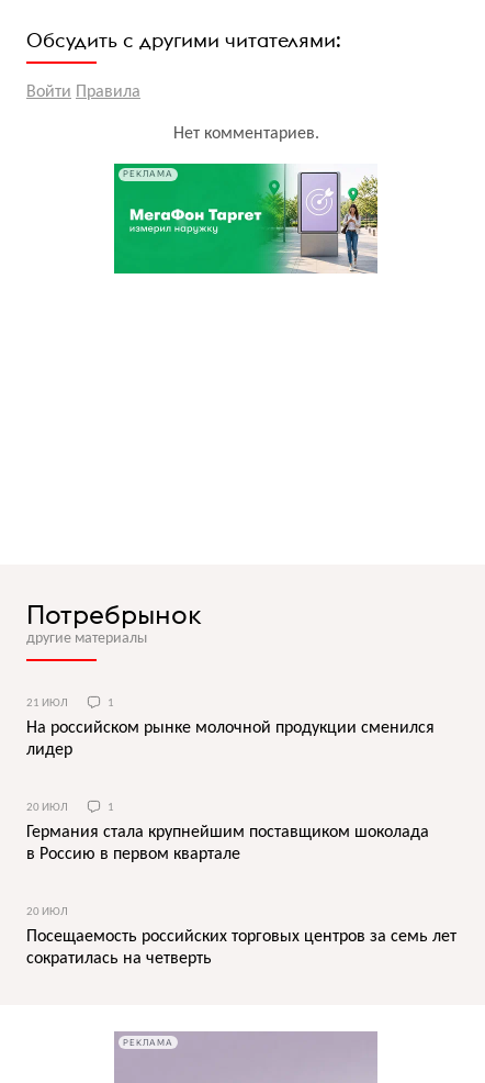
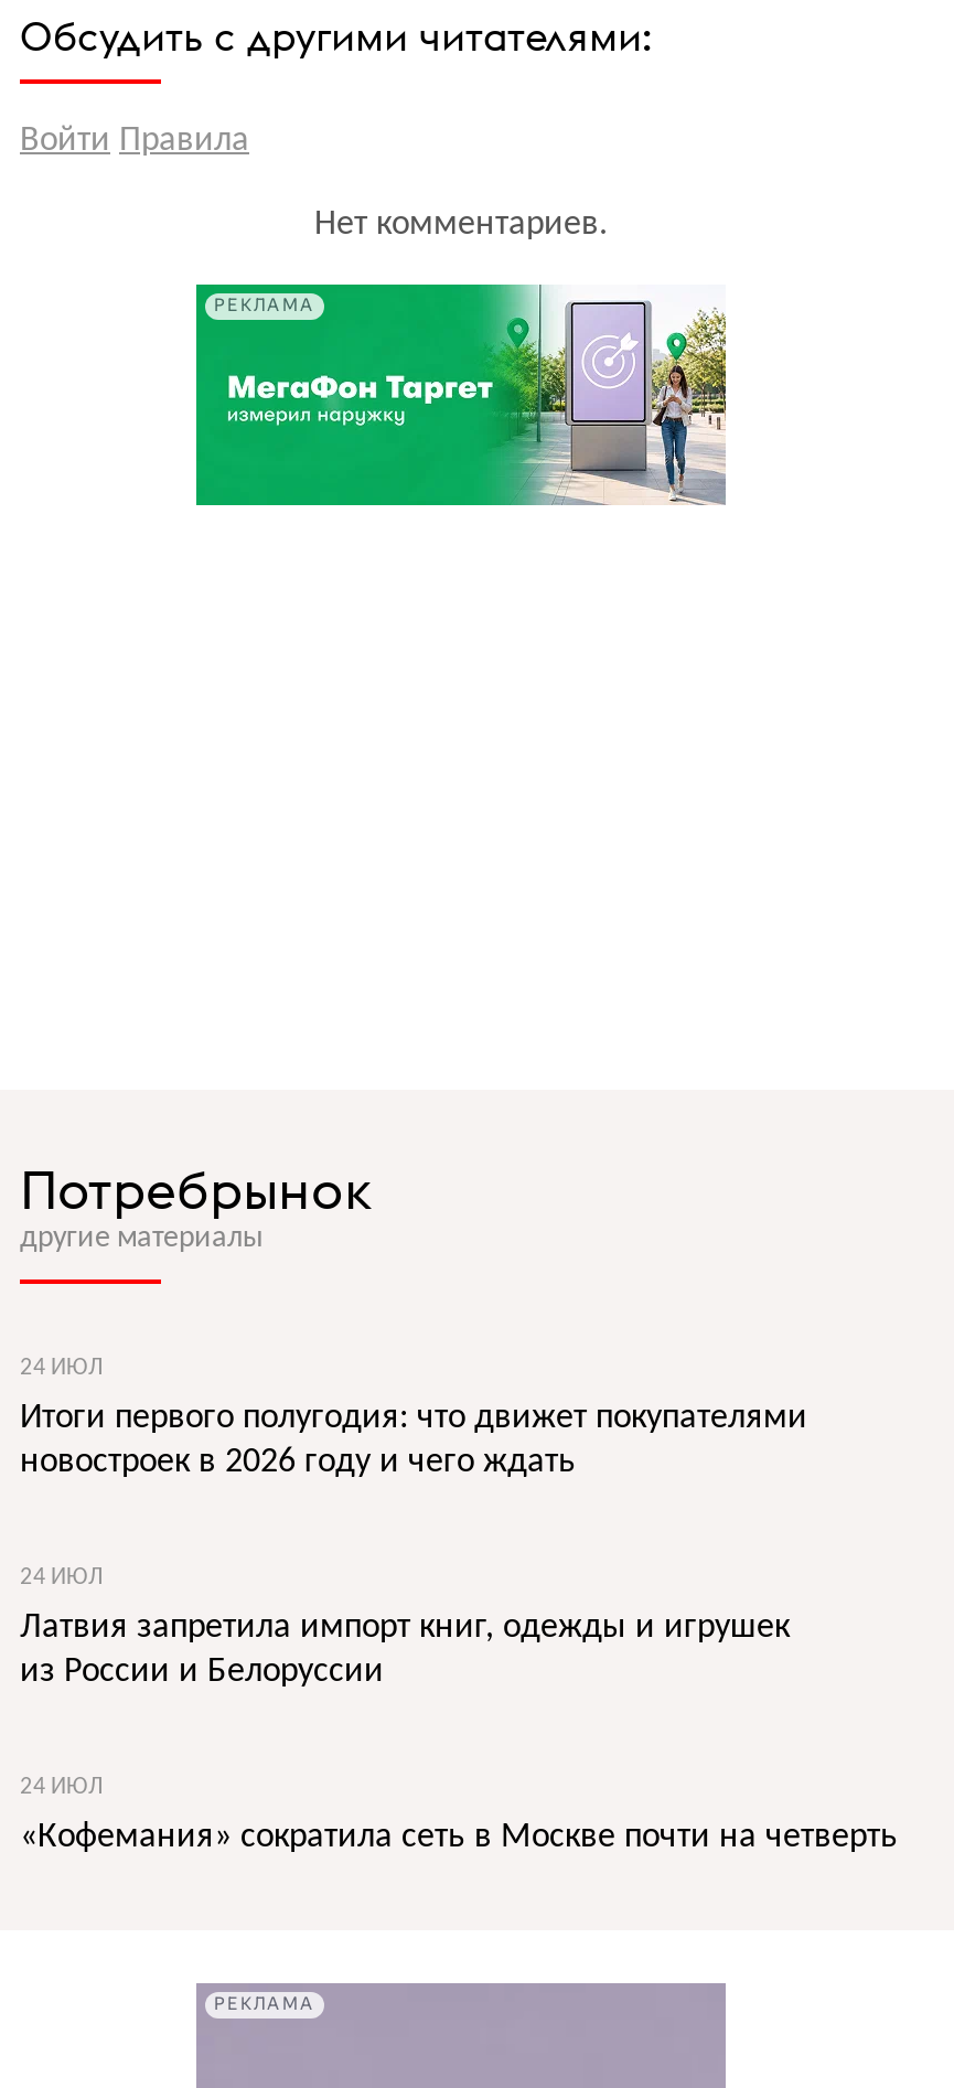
[26,697,114,710] 21 ИЮЛ | 1 -> [20,1356,104,1381] 24 ИЮЛ
[26,719,435,759] На российском рынке молочной продукции сменился | лидер -> [20,1401,807,1480] Итоги первого полугодия: что движет покупателями | новостроек в 2026 году и чего ждать
[26,802,114,814] 20 ИЮЛ | 1 -> [20,1566,104,1590] 24 ИЮЛ
[26,824,429,863] Германия стала крупнейшим поставщиком шоколада | в Россию в первом квартале -> [20,1610,790,1690] Латвия запретила импорт книг, одежды и игрушек | из России и Белоруссии
[26,906,68,918] 20 ИЮЛ -> [20,1776,104,1800] 24 ИЮЛ
[26,928,456,968] Посещаемость российских торговых центров за семь лет | сократилась на четверть -> [20,1820,898,1855] «Кофемания» сократила сеть в Москве почти на четверть

